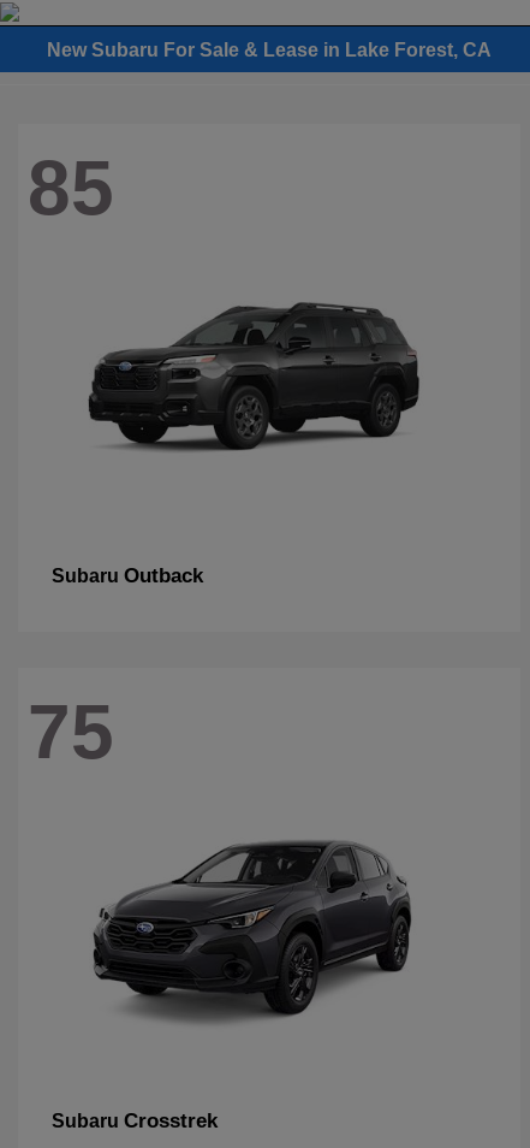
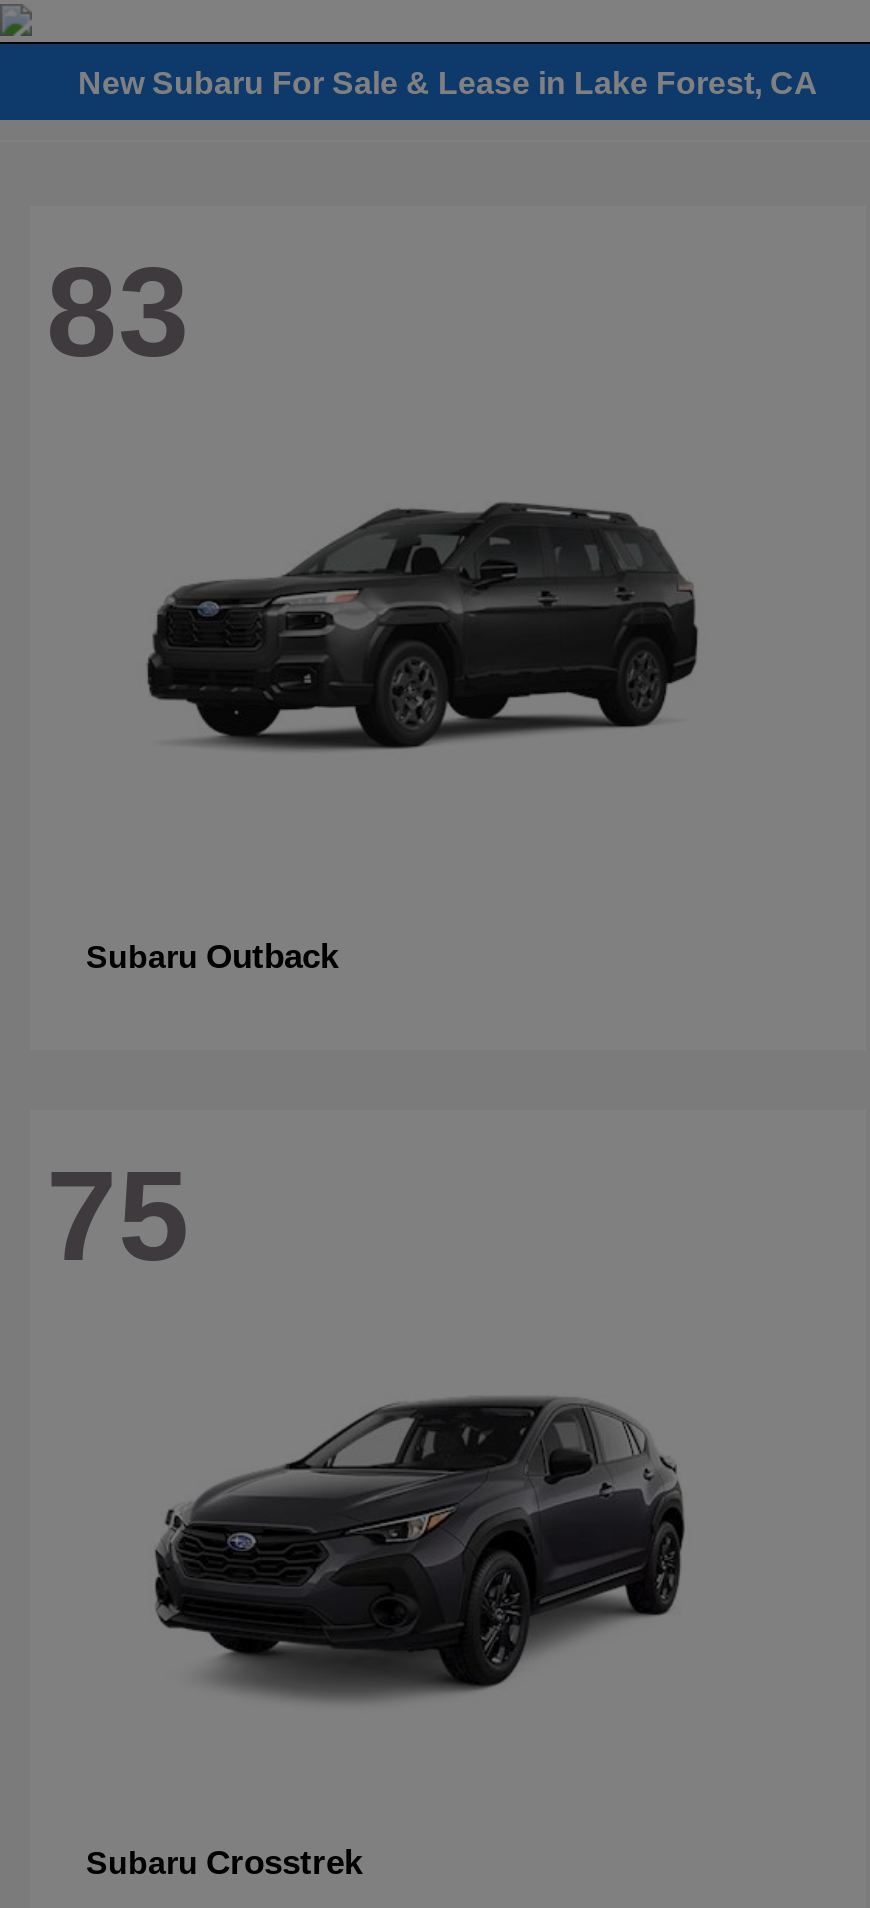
[28,144,114,231] 85 -> [46,239,190,383] 83

